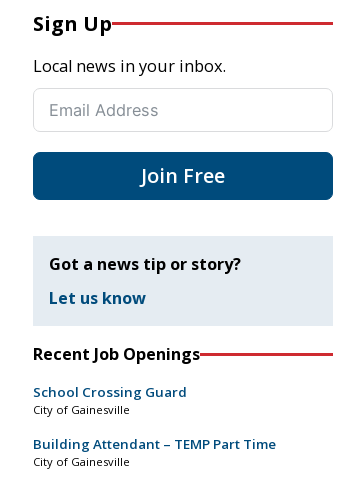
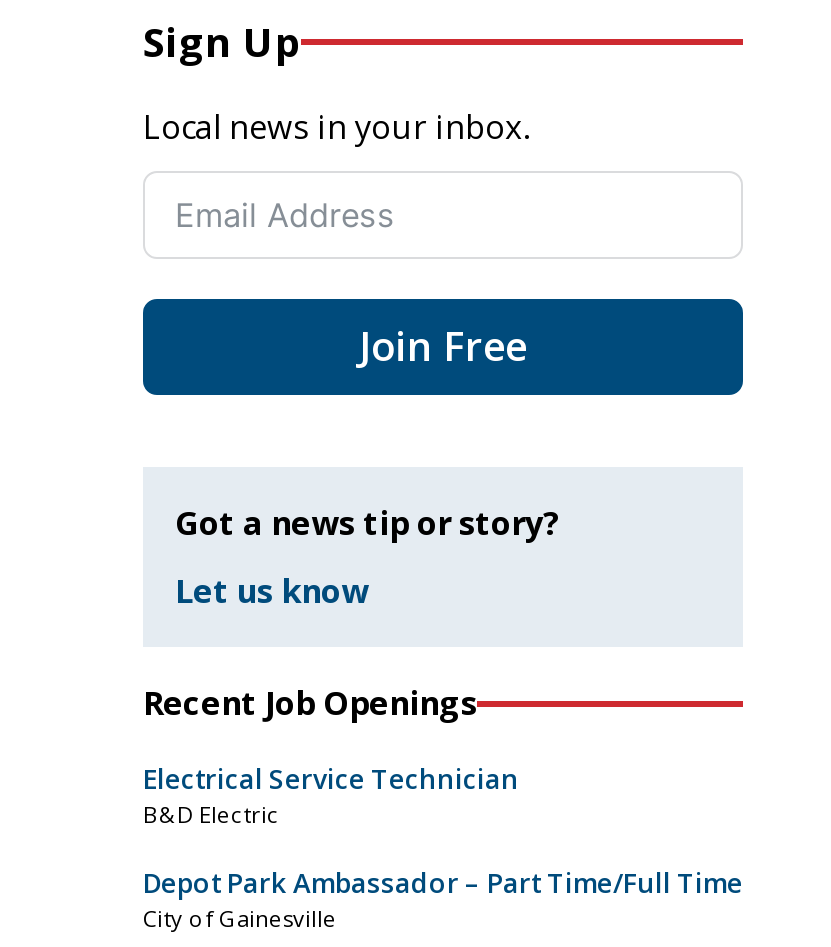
[33,383,187,417] School Crossing Guard | City of Gainesville -> [143,761,519,829] Electrical Service Technician | B&D Electric
[33,435,276,453] Building Attendant – TEMP Part Time -> [143,865,743,901] Depot Park Ambassador – Part Time/Full Time

